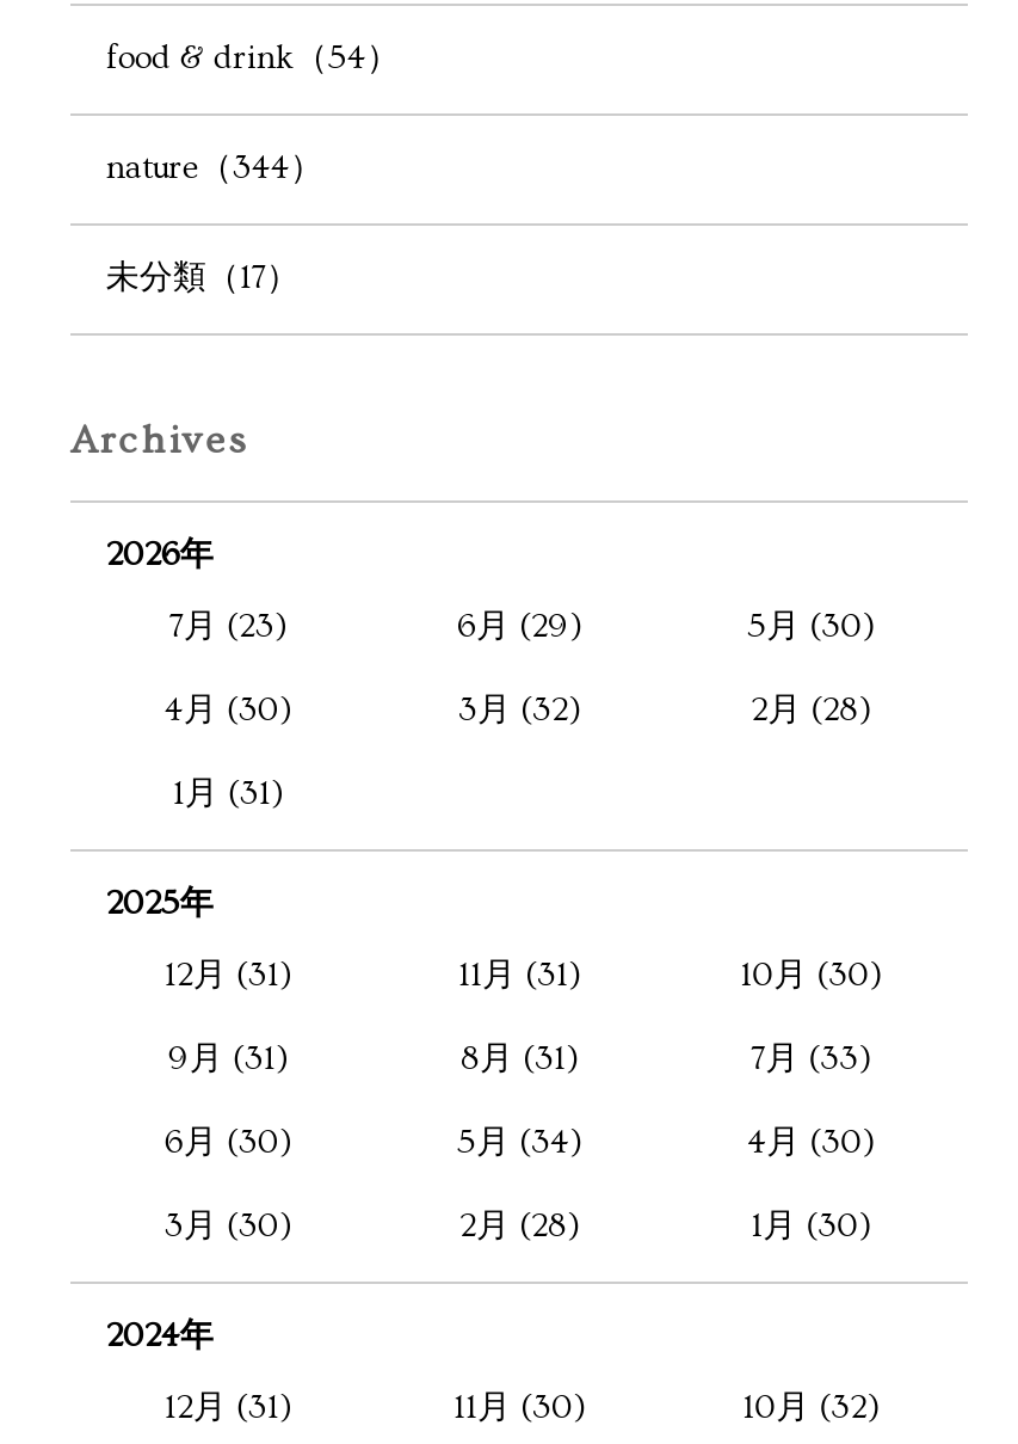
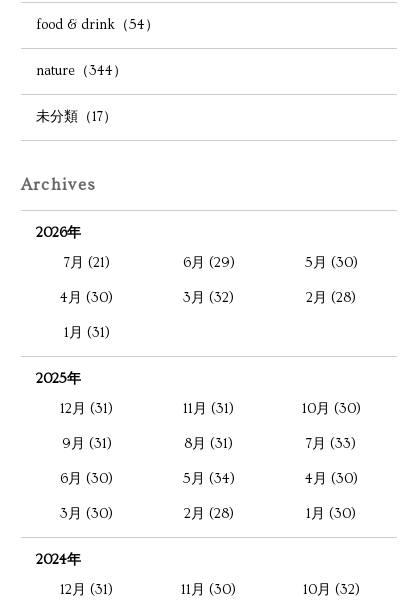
[169,608,286,646] 7月 (23) -> [64,255,110,271] 7月 (21)

